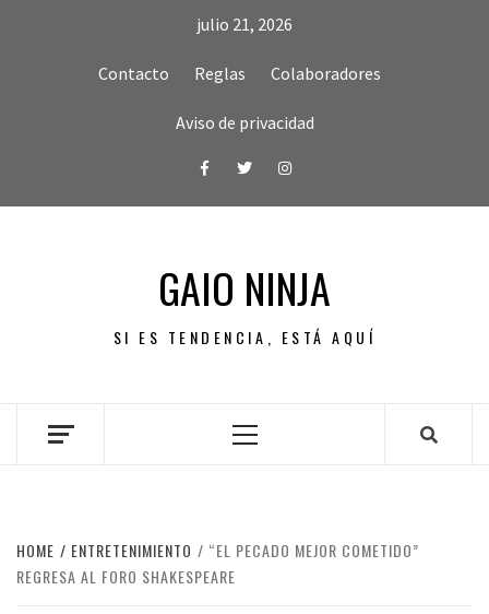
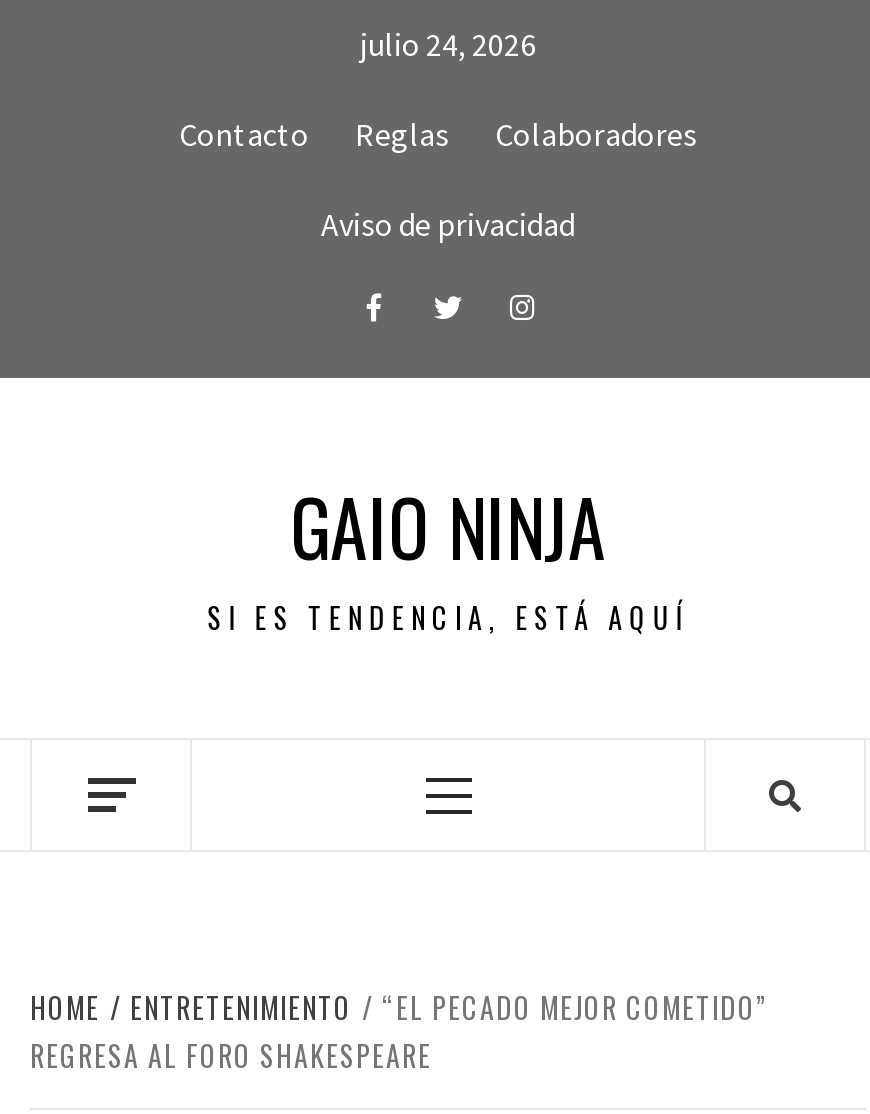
[196,13,293,35] julio 21, 2026 -> [360,24,536,64] julio 24, 2026

